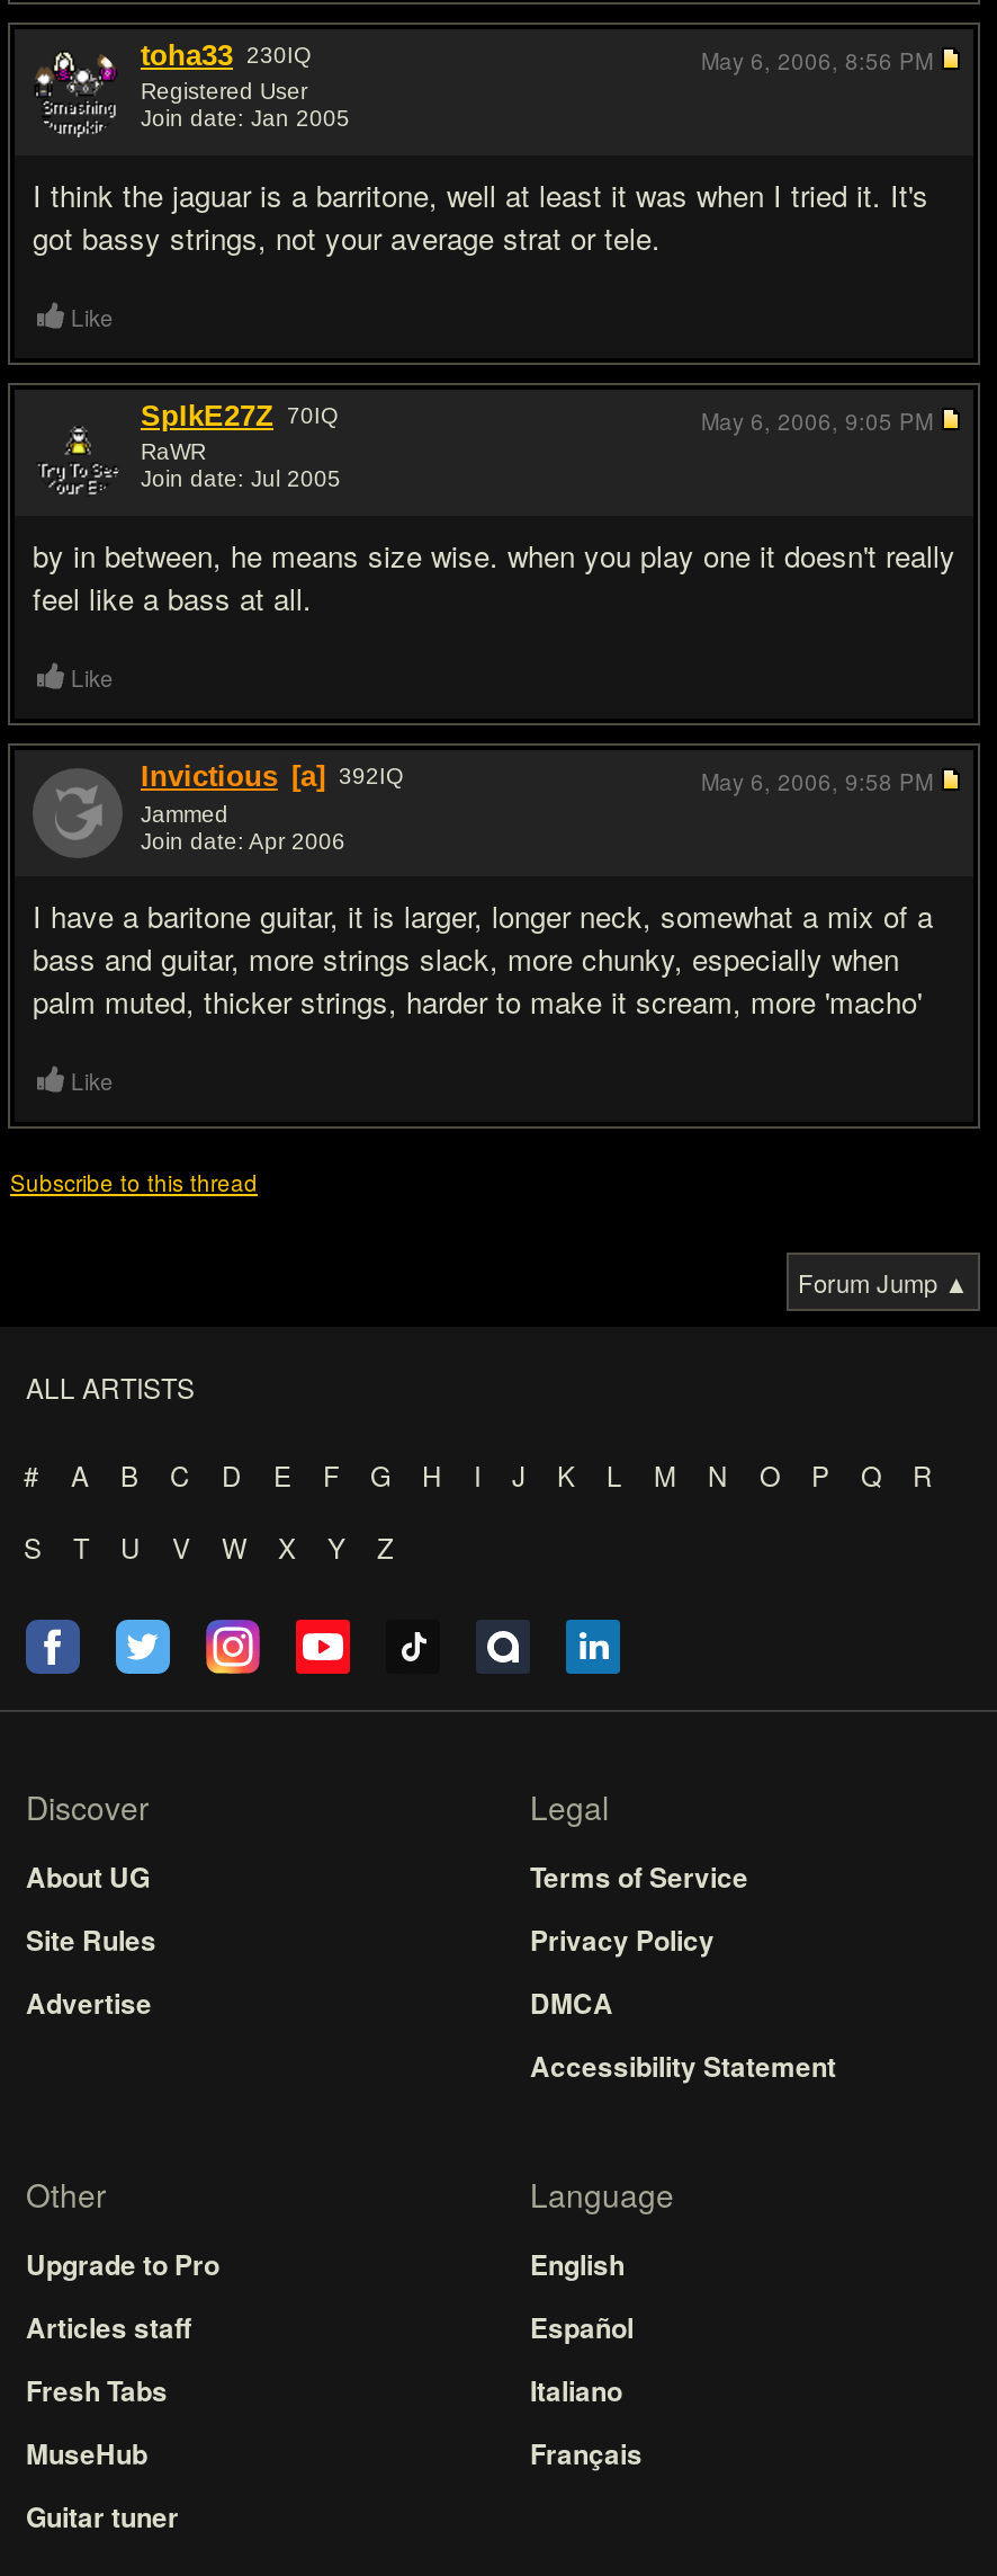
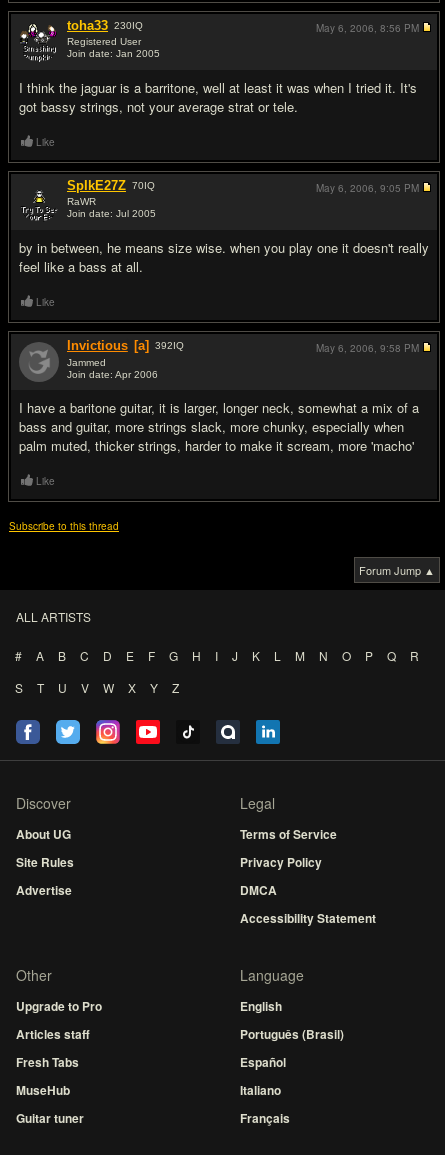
moved [530,2307,643,2474] -> [240,1053,290,1127]: Español | Italiano | Français
none -> [240,1025,344,1043] Português (Brasil)

